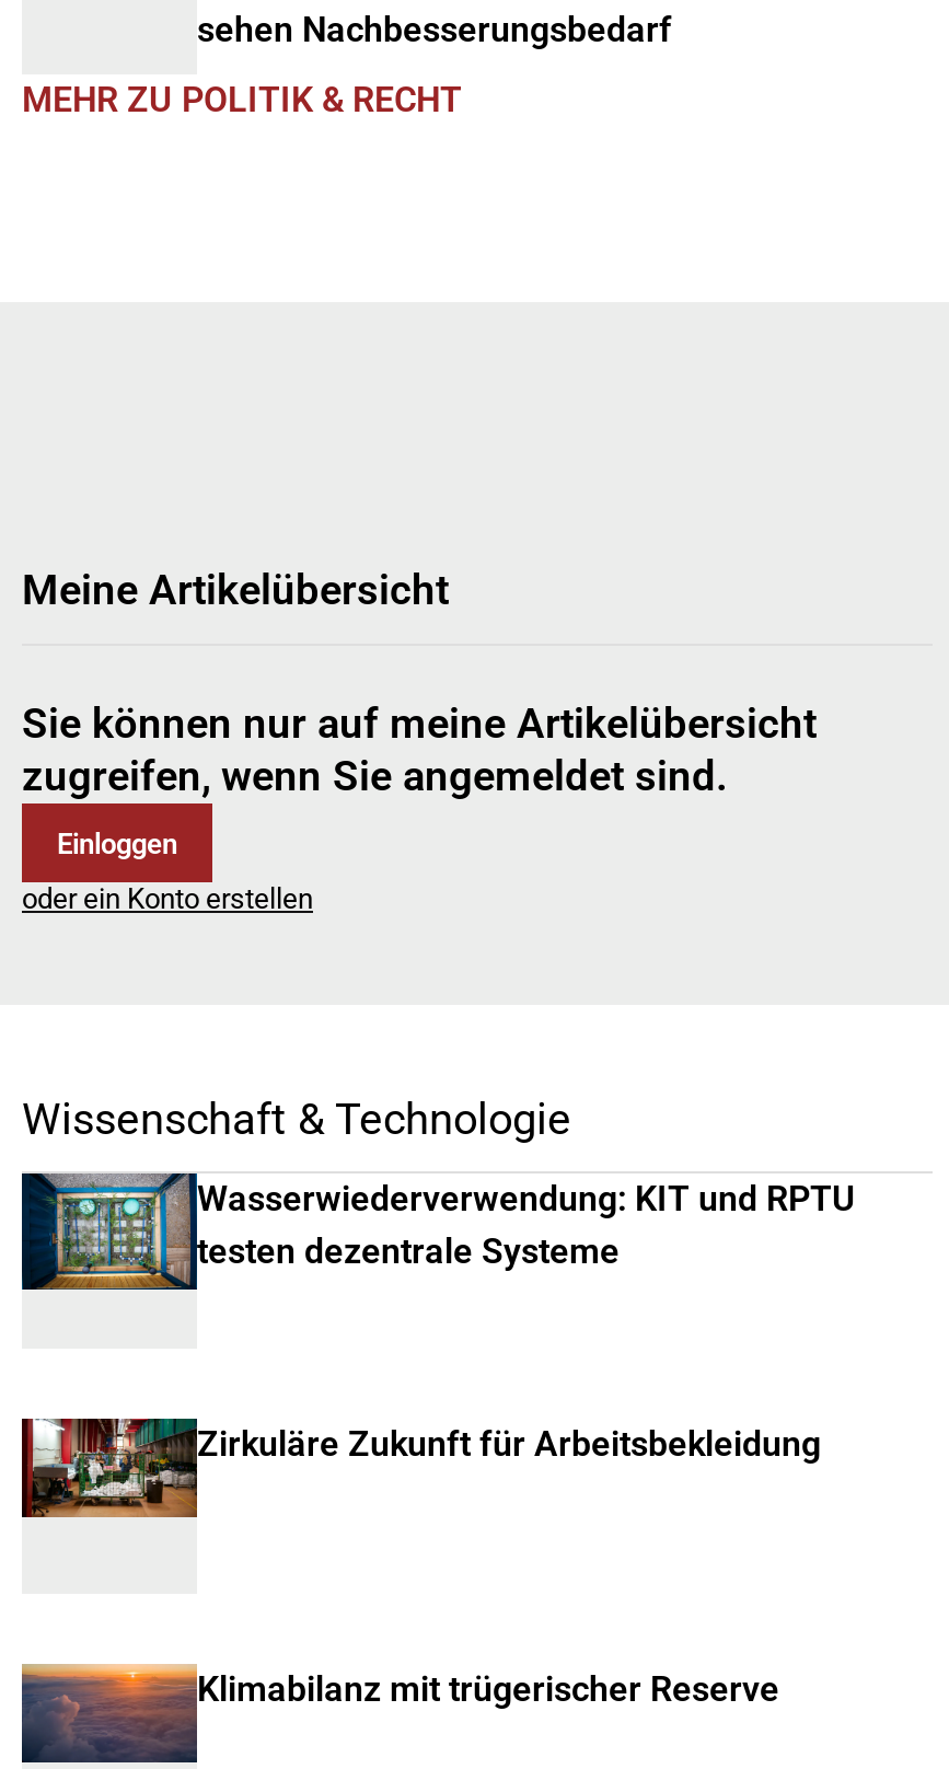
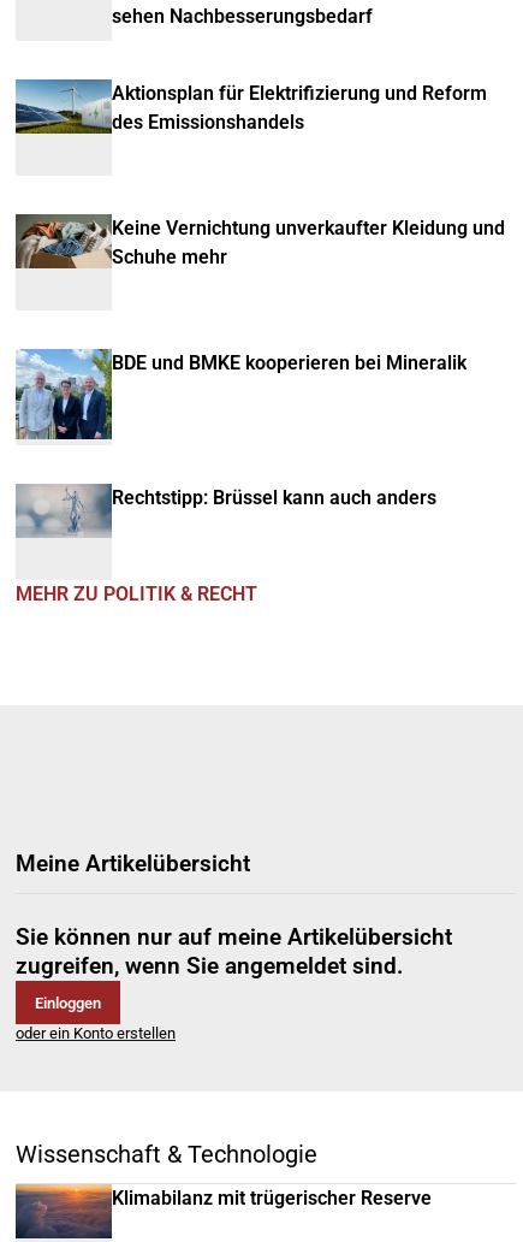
none -> [14,78,487,135] [image] | Aktionsplan für Elektrifizierung und Reform | des Emissionshandels
none -> [14,213,505,270] [image] | Keine Vernichtung unverkaufter Kleidung und | Schuhe mehr
none -> [14,349,466,440] [image] | BDE und BMKE kooperieren bei Mineralik
none -> [16,484,436,538] [image] | Rechtstipp: Brüssel kann auch anders
moved [22,79,817,1145] -> [16,582,452,1169]: MEHR ZU POLITIK & RECHT | Meine Artikelübersicht | Sie können nur auf meine Artikelübersicht | zugreifen, wenn Sie angemeldet sind. | Einloggen | oder ein Konto erstellen | Wissenschaft & Technologie
[20,1171,856,1292] [image] | Wasserwiederverwendung: KIT und RPTU | testen dezentrale Systeme -> none
[20,1417,821,1519] [image] | Zirkuläre Zukunft für Arbeitsbekleidung -> none

